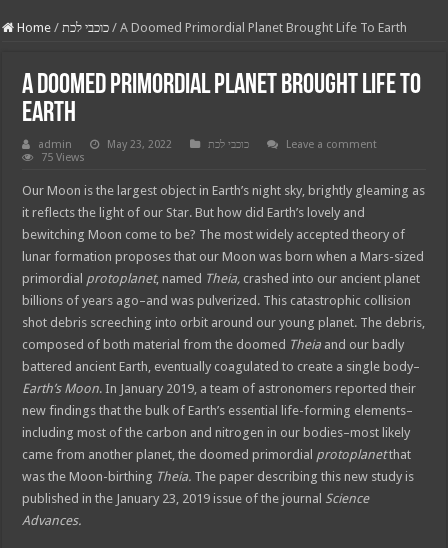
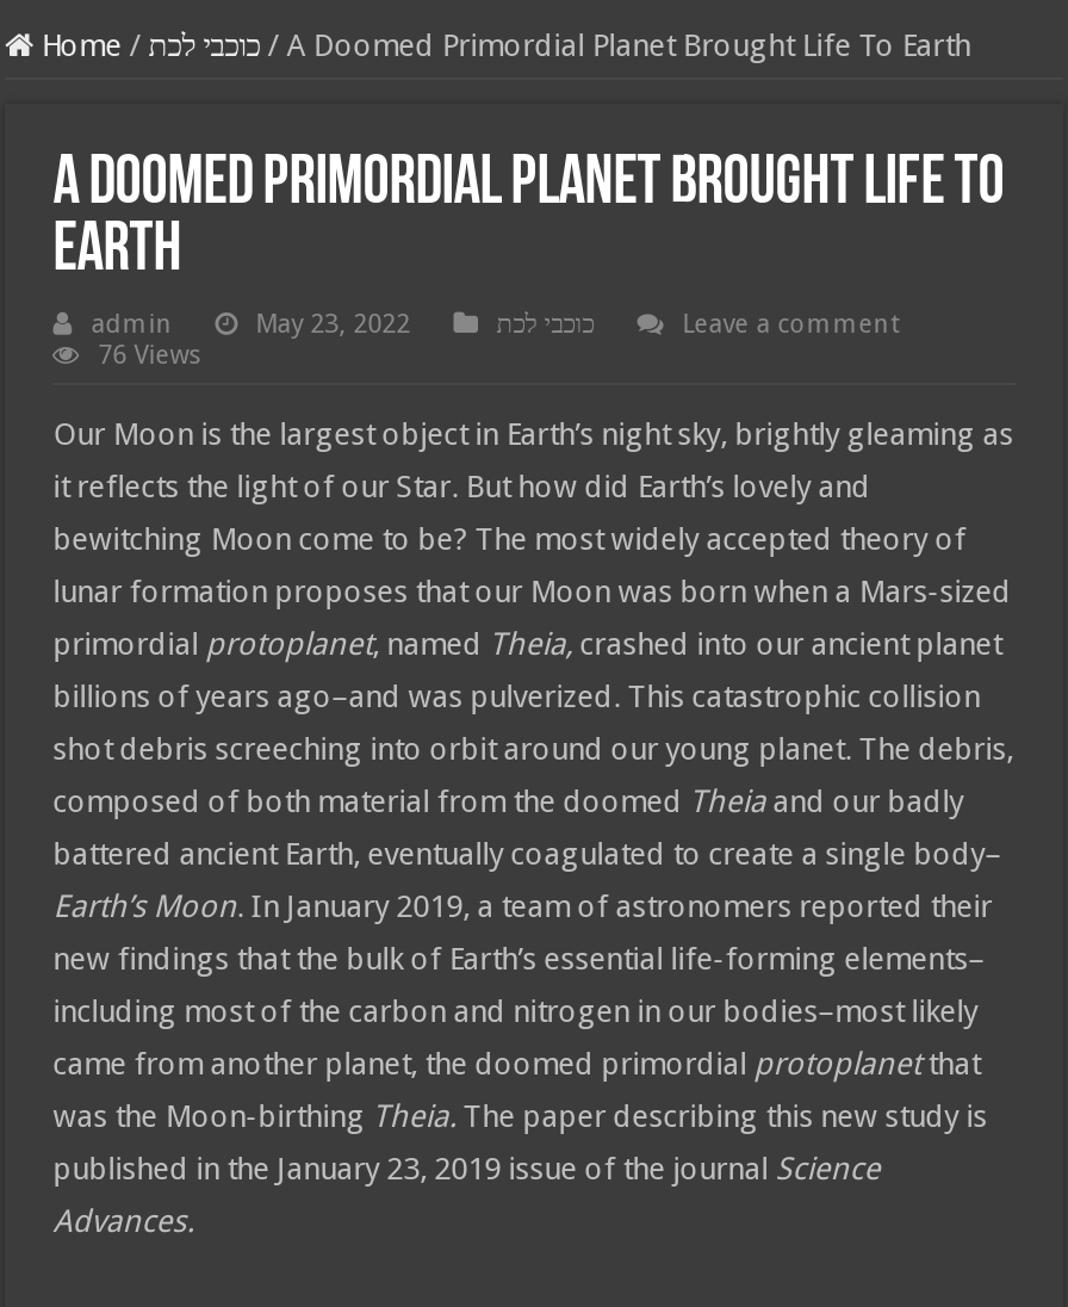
[41,151,85,164] 75 Views -> [98,340,203,371] 76 Views

